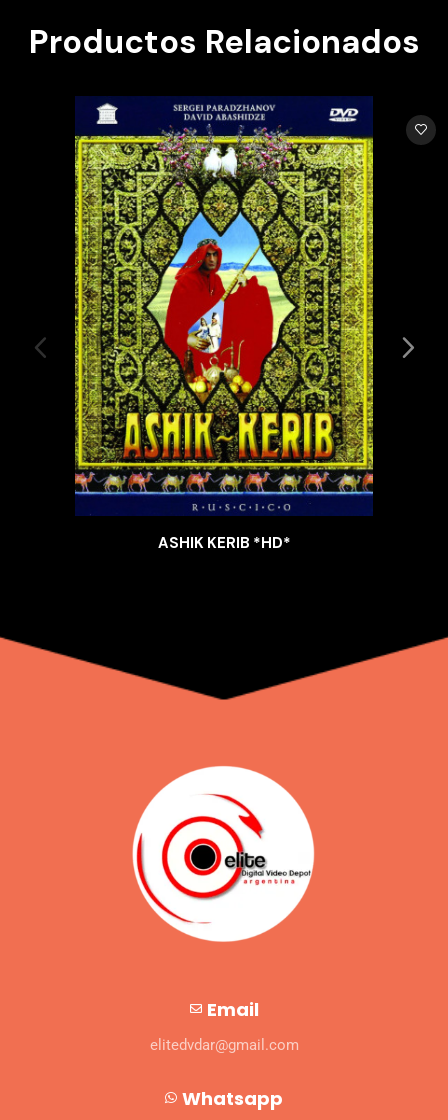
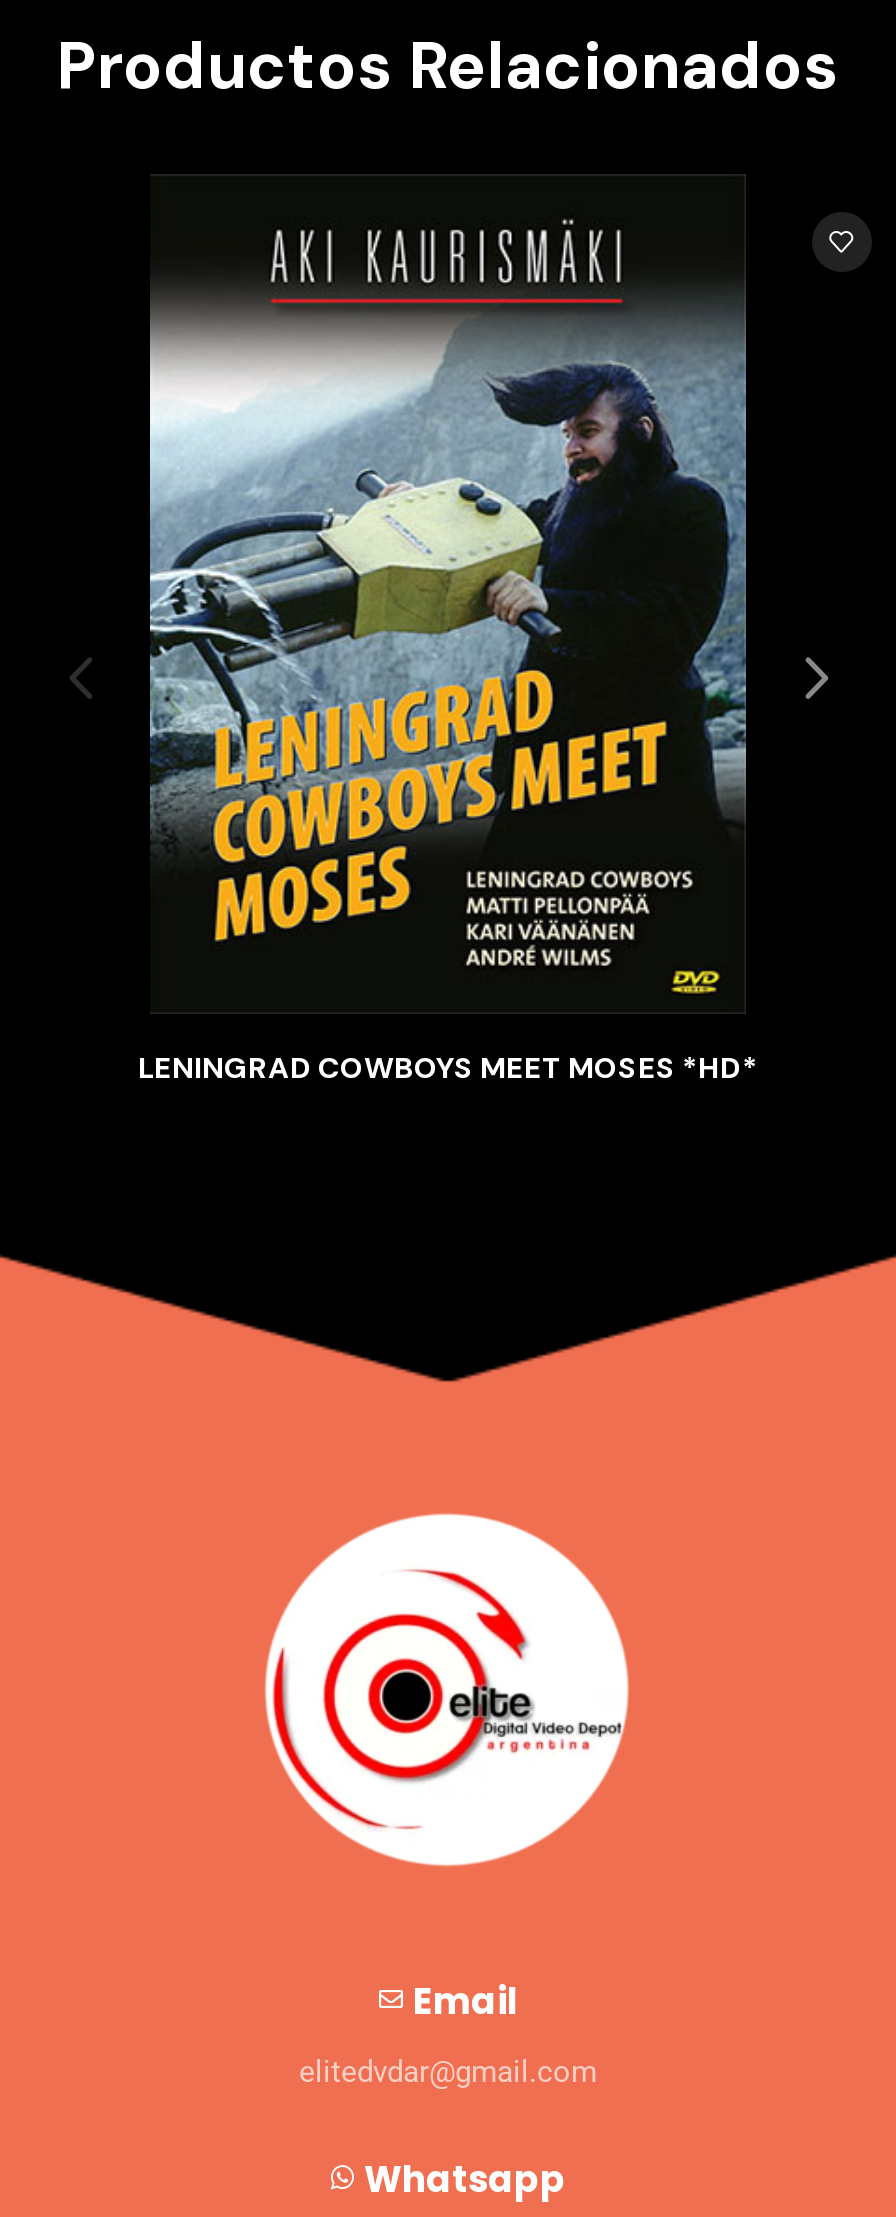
[74,97,374,553] [image] | ASHIK KERIB *HD* -> [138,178,758,1088] [image] | LENINGRAD COWBOYS MEET MOSES *HD*

